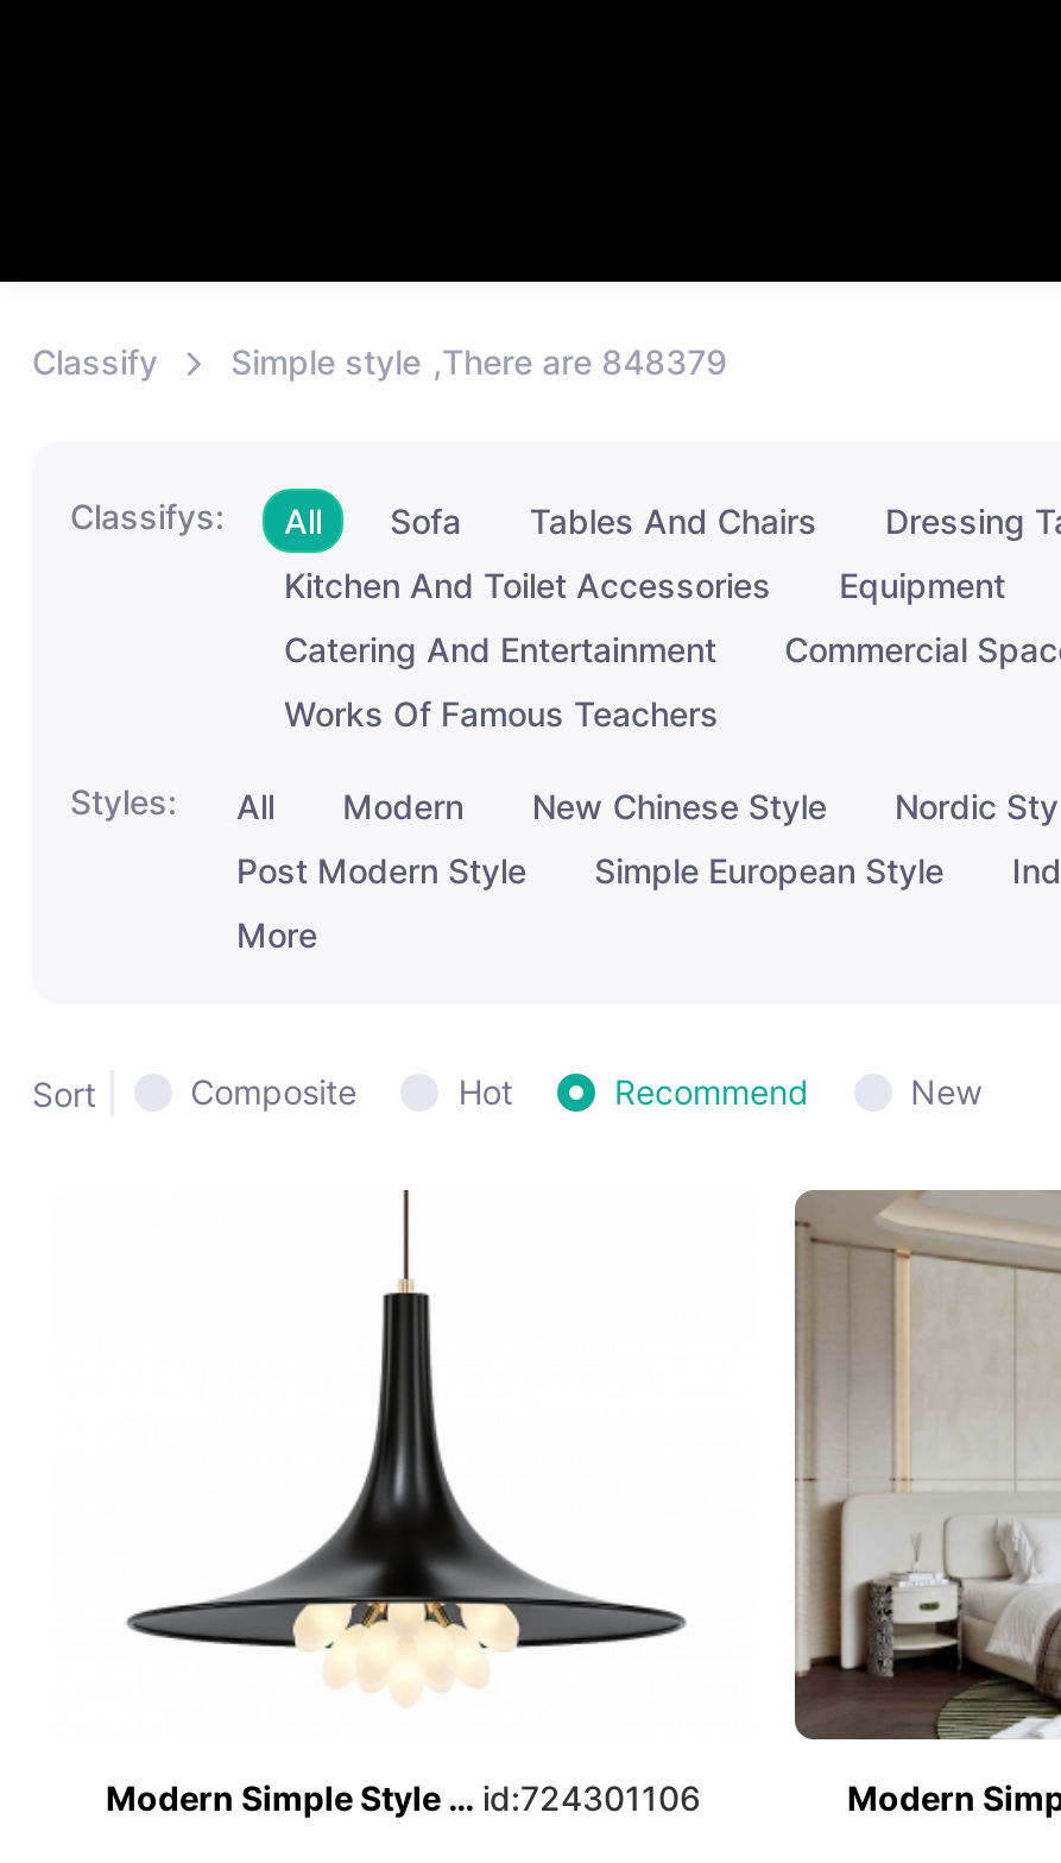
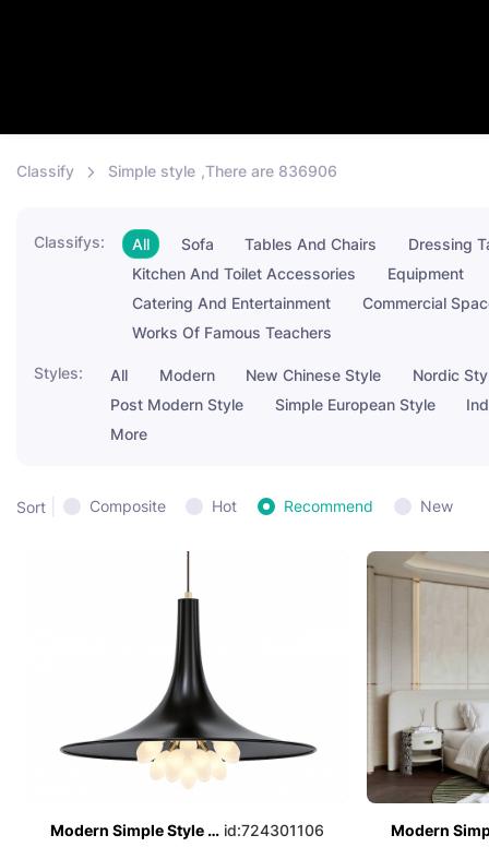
[231,341,727,381] Simple style ,There are 848379 -> [108,161,337,180] Simple style ,There are 836906

